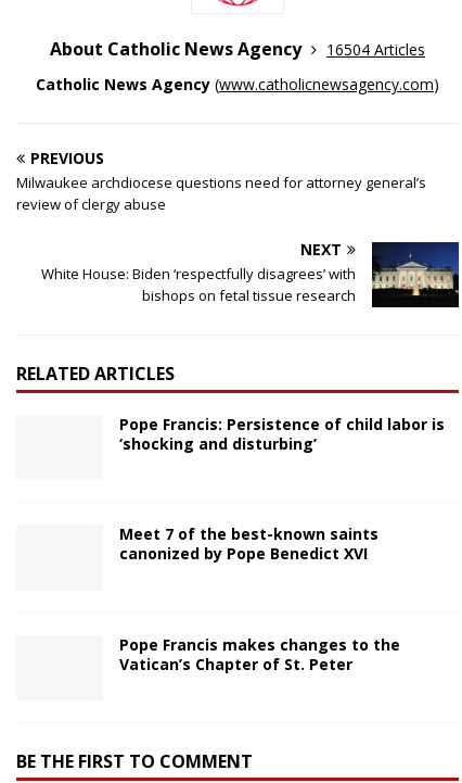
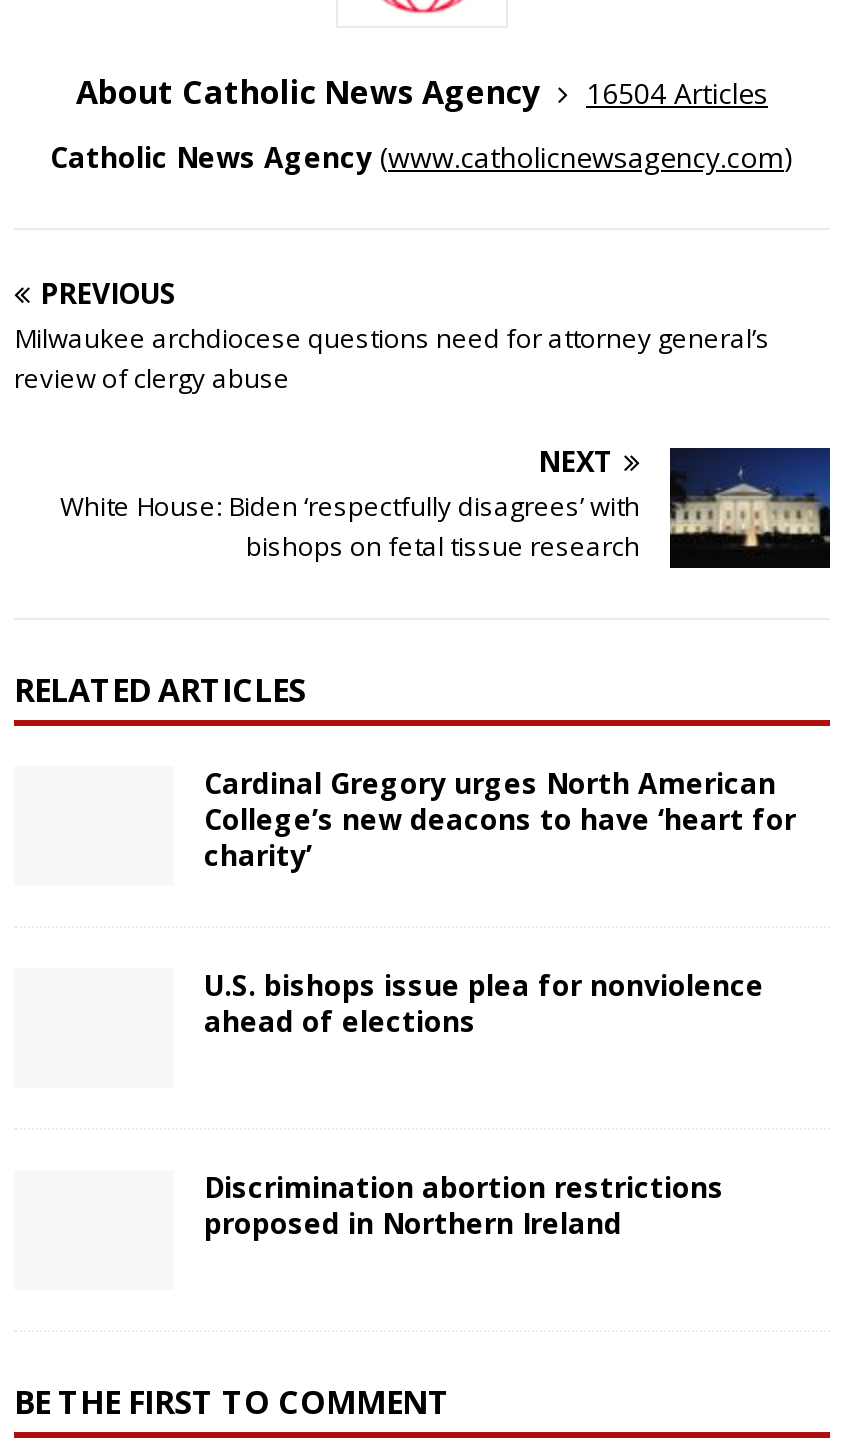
[119,414,445,454] Pope Francis: Persistence of child labor is | ‘shocking and disturbing’ -> [204,763,796,873] Cardinal Gregory urges North American | College’s new deacons to have ‘heart for | charity’
[119,524,378,564] Meet 7 of the best-known saints | canonized by Pope Benedict XVI -> [204,965,764,1039] U.S. bishops issue plea for nonviolence | ahead of elections
[119,634,400,674] Pope Francis makes changes to the | Vatican’s Chapter of St. Peter -> [204,1167,724,1241] Discrimination abortion restrictions | proposed in Northern Ireland

